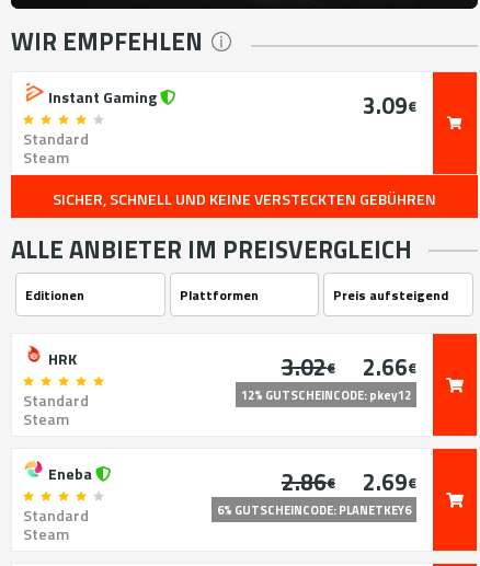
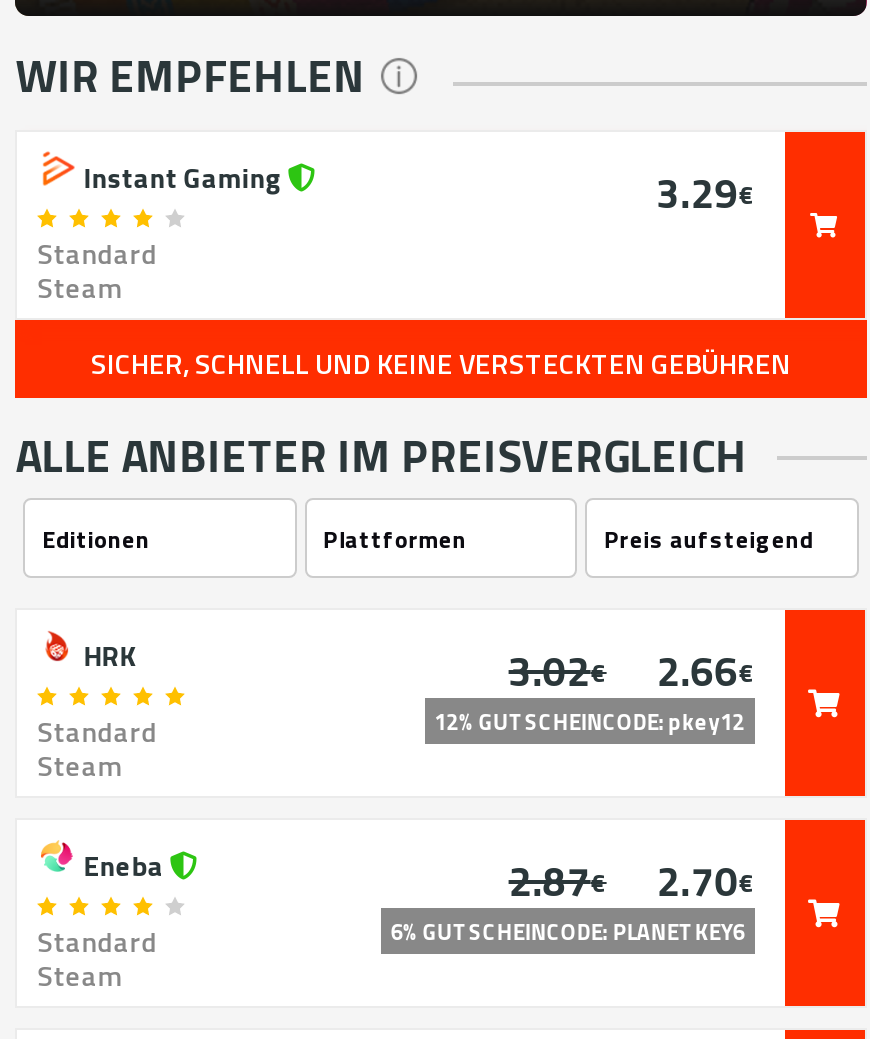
[363,88,416,123] 3.09€ -> [657,160,755,224] 3.29€
[281,464,335,499] 2.86€ -> [509,848,607,912] 2.87€
[357,464,416,499] 2.69€ -> [647,848,755,912] 2.70€

